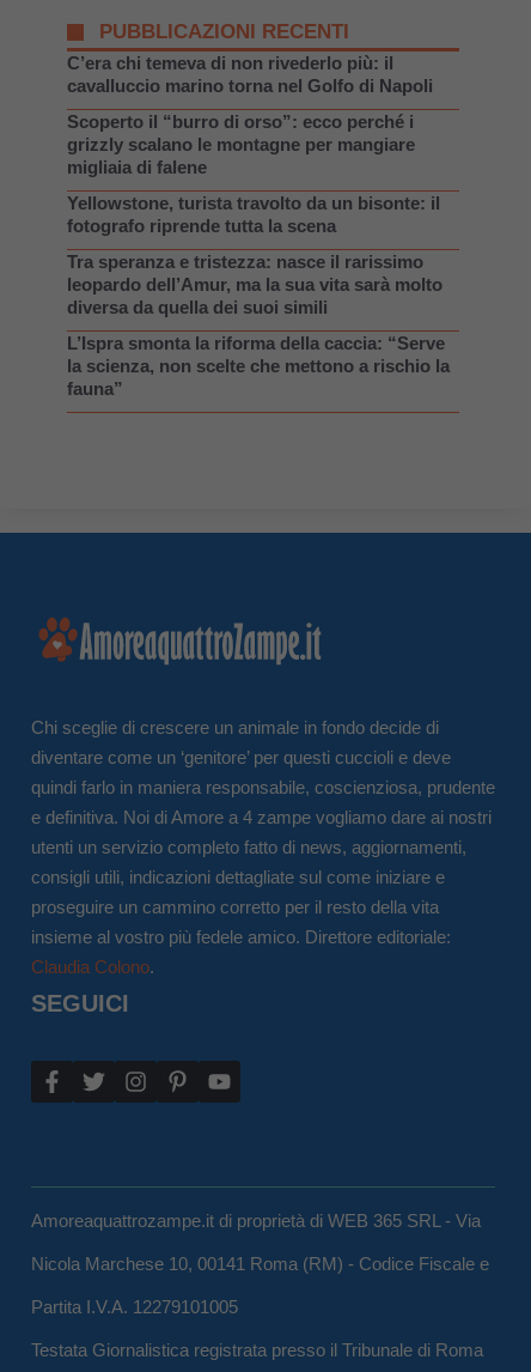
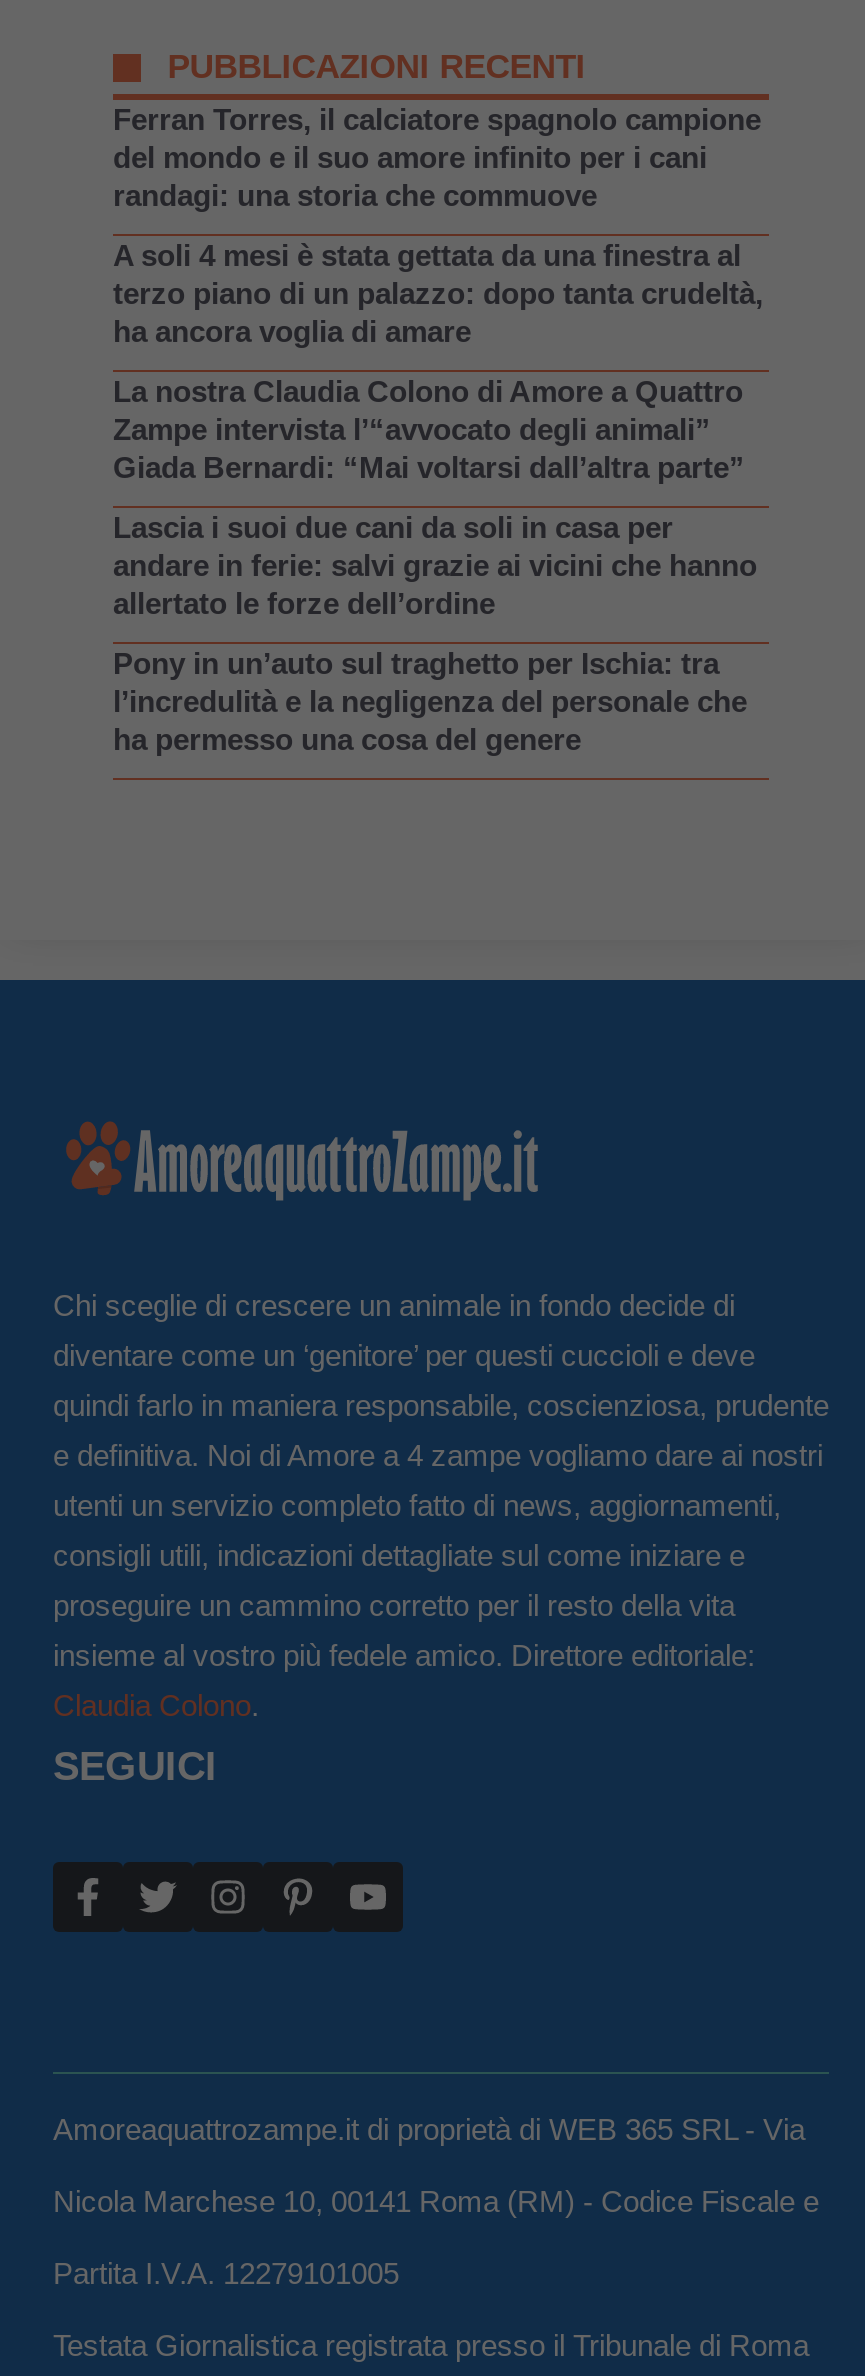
[67,53,433,96] C’era chi temeva di non rivederlo più: il | cavalluccio marino torna nel Golfo di Napoli -> [113,102,761,212] Ferran Torres, il calciatore spagnolo campione | del mondo e il suo amore infinito per i cani | randagi: una storia che commuove
[67,112,415,177] Scoperto il “burro di orso”: ecco perché i | grizzly scalano le montagne per mangiare | migliaia di falene -> [113,238,763,348] A soli 4 mesi è stata gettata da una finestra al | terzo piano di un palazzo: dopo tanta crudeltà, | ha ancora voglia di amare
[67,193,440,236] Yellowstone, turista travolto da un bisonte: il | fotografo riprende tutta la scena -> [113,374,745,484] La nostra Claudia Colono di Amore a Quattro | Zampe intervista l’“avvocato degli animali” | Giada Bernardi: “Mai voltarsi dall’altra parte”
[67,252,443,317] Tra speranza e tristezza: nasce il rarissimo | leopardo dell’Amur, ma la sua vita sarà molto | diversa da quella dei suoi simili -> [113,510,757,620] Lascia i suoi due cani da soli in casa per | andare in ferie: salvi grazie ai vicini che hanno | allertato le forze dell’ordine
[67,333,450,399] L’Ispra smonta la riforma della caccia: “Serve | la scienza, non scelte che mettono a rischio la | fauna” -> [113,646,747,756] Pony in un’auto sul traghetto per Ischia: tra | l’incredulità e la negligenza del personale che | ha permesso una cosa del genere

